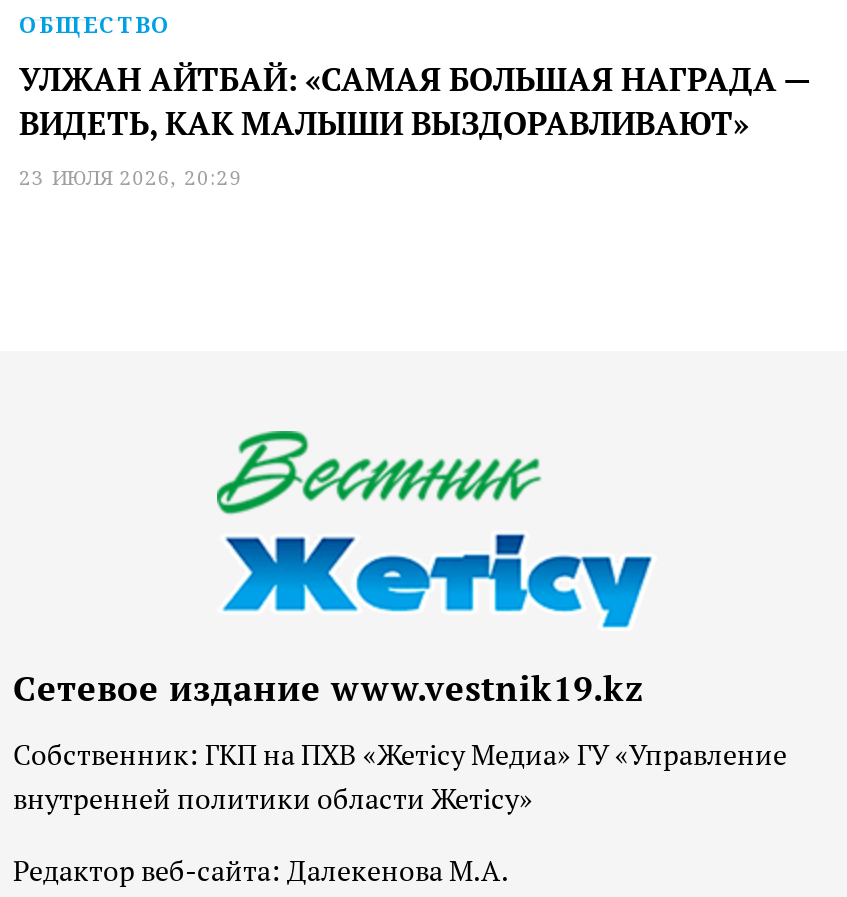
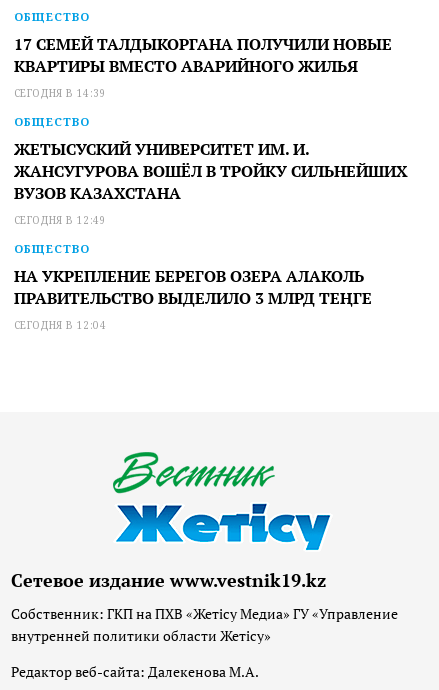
[19,57,809,191] УЛЖАН АЙТБАЙ: «САМАЯ БОЛЬШАЯ НАГРАДА — | ВИДЕТЬ, КАК МАЛЫШИ ВЫЗДОРАВЛИВАЮТ» | 23 ИЮЛЯ 2026, 20:29 -> [14,33,408,332] 17 СЕМЕЙ ТАЛДЫКОРГАНА ПОЛУЧИЛИ НОВЫЕ | КВАРТИРЫ ВМЕСТО АВАРИЙНОГО ЖИЛЬЯ | СЕГОДНЯ В 14:39 | ОБЩЕСТВО | ЖЕТЫСУСКИЙ УНИВЕРСИТЕТ ИМ. И. | ЖАНСУГУРОВА ВОШЁЛ В ТРОЙКУ СИЛЬНЕЙШИХ | ВУЗОВ КАЗАХСТАНА | СЕГОДНЯ В 12:49 | ОБЩЕСТВО | НА УКРЕПЛЕНИЕ БЕРЕГОВ ОЗЕРА АЛАКОЛЬ | ПРАВИТЕЛЬСТВО ВЫДЕЛИЛО 3 МЛРД ТЕҢГЕ | СЕГОДНЯ В 12:04

